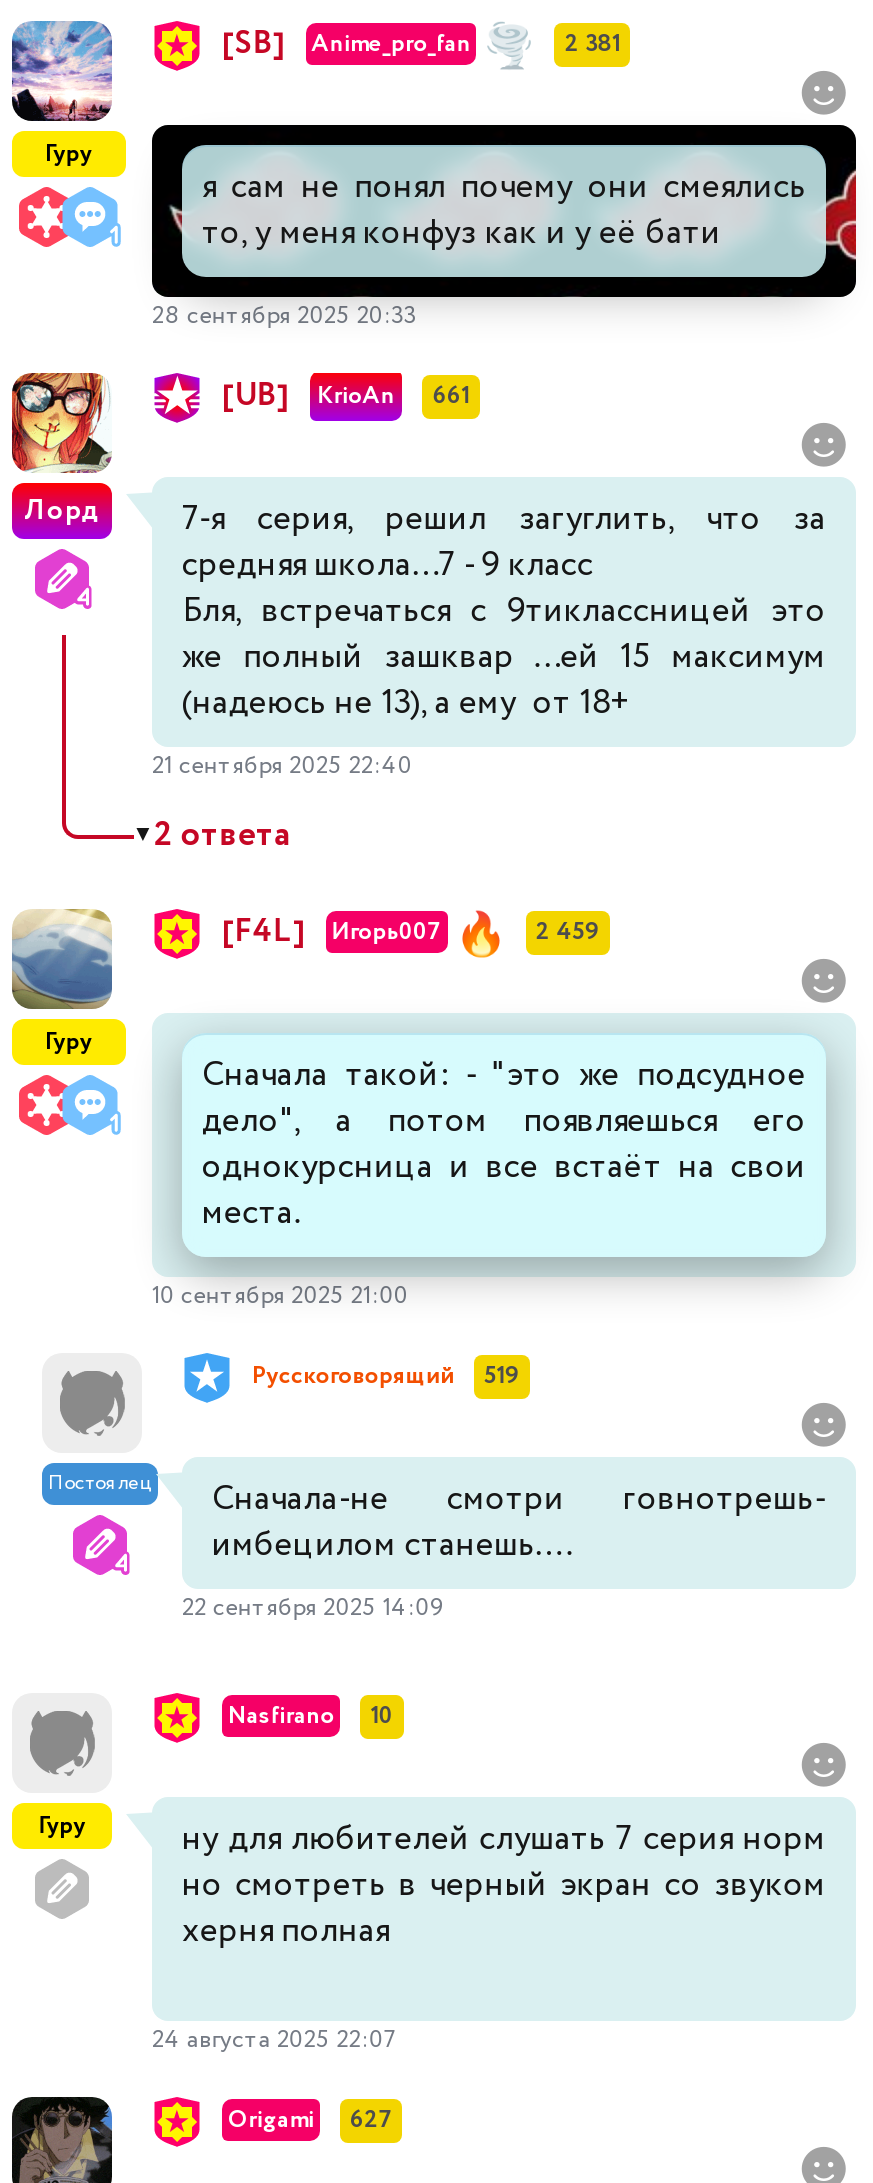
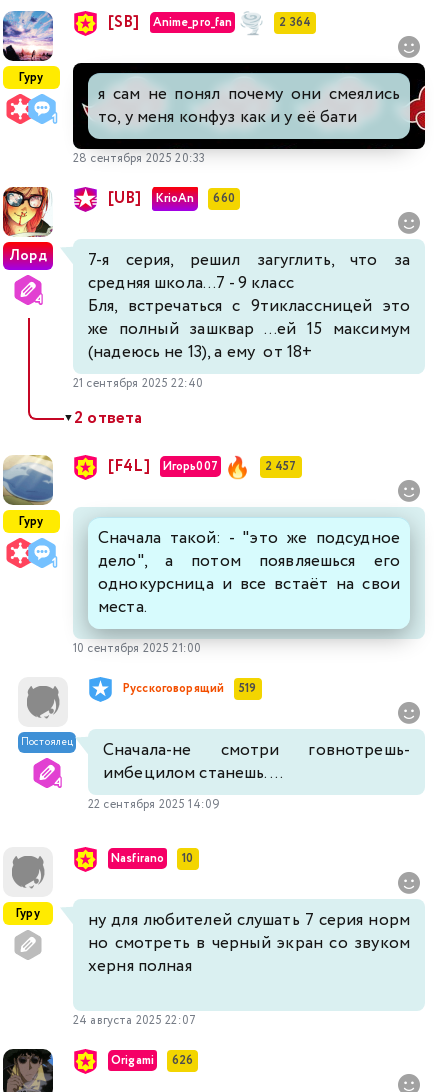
[565,28,620,62] 2 381 -> [279,14,311,31] 2 364
[222,374,470,420] [UB] KrioAn 661 -> [108,187,235,210] [UB] KrioAn 660
[536,916,599,950] 2 459 -> [265,458,296,475] 2 457
[228,2104,393,2138] Origami 627 -> [111,1052,193,1069] Origami 626

